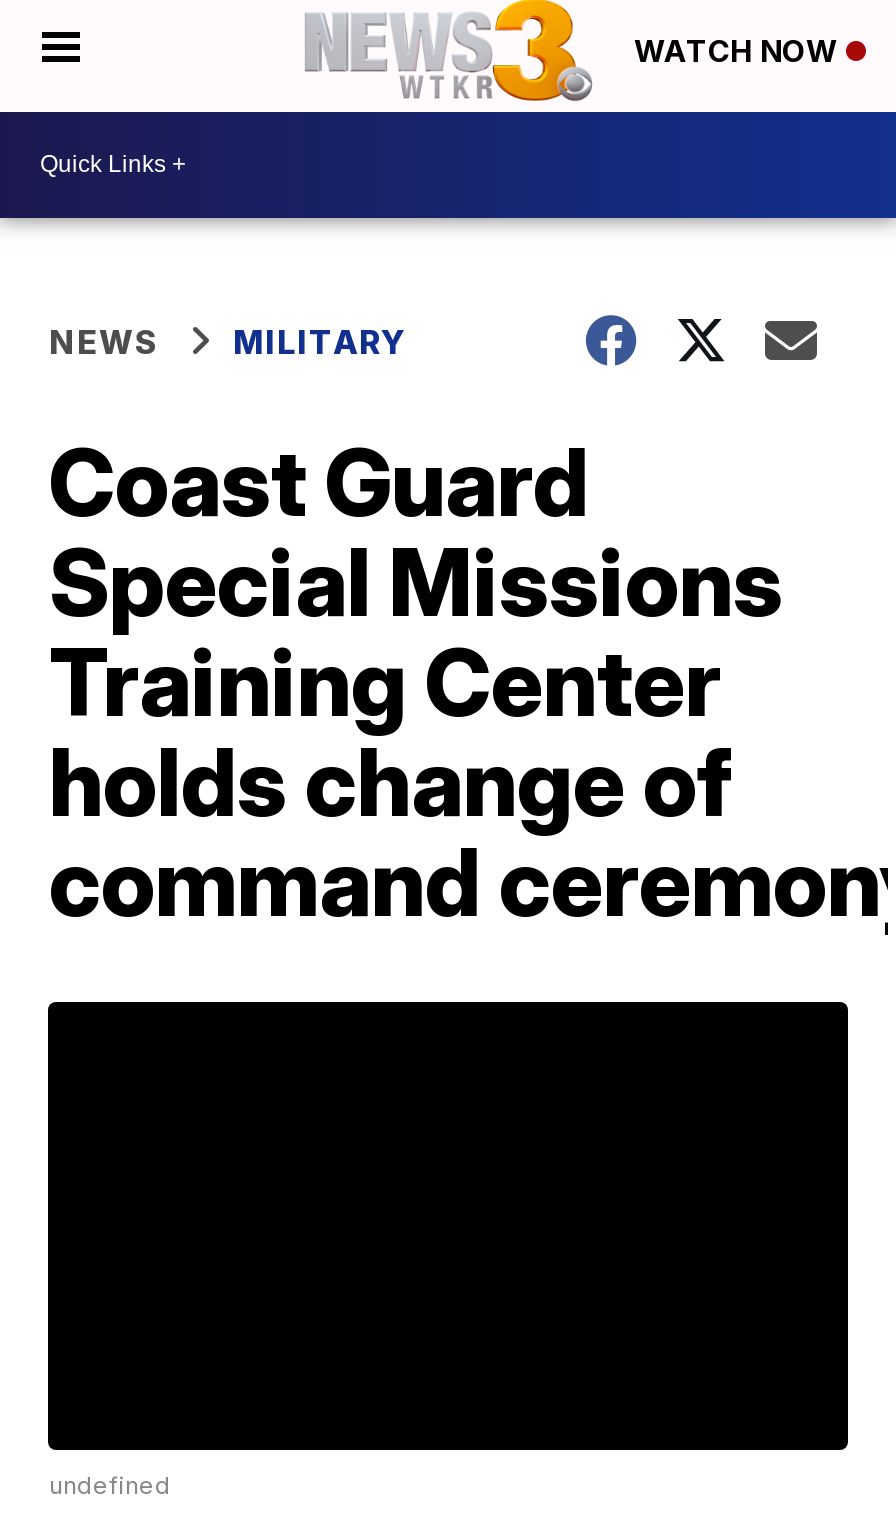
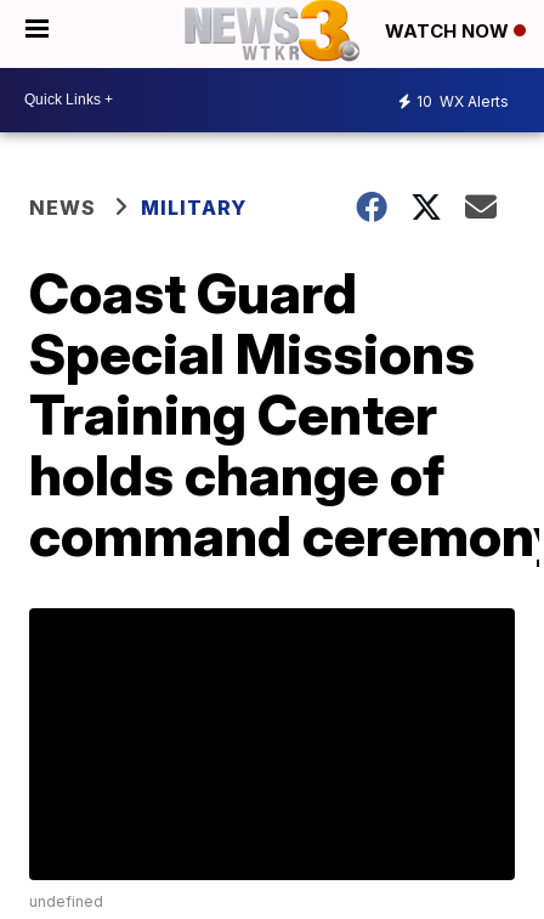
none -> [416,93,509,111] 10 WX Alerts

